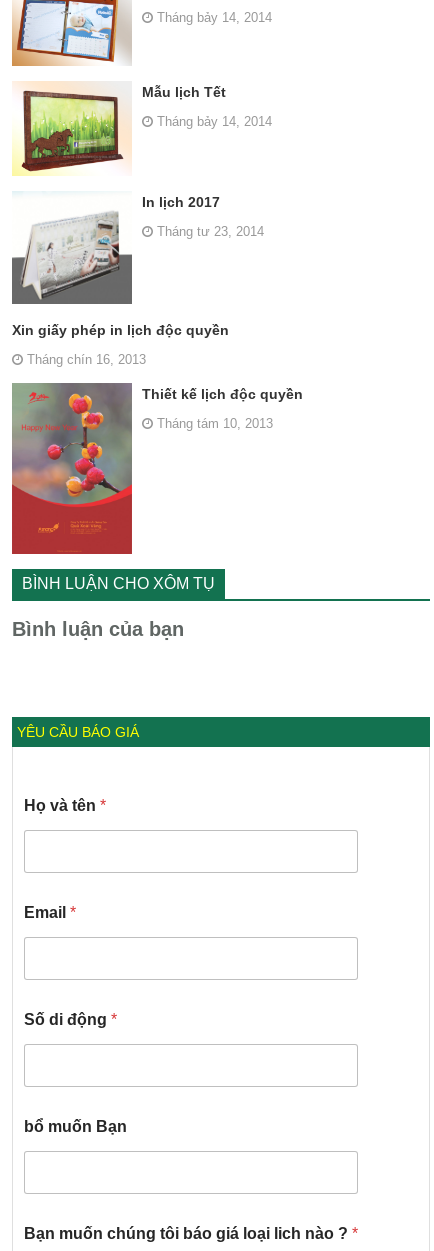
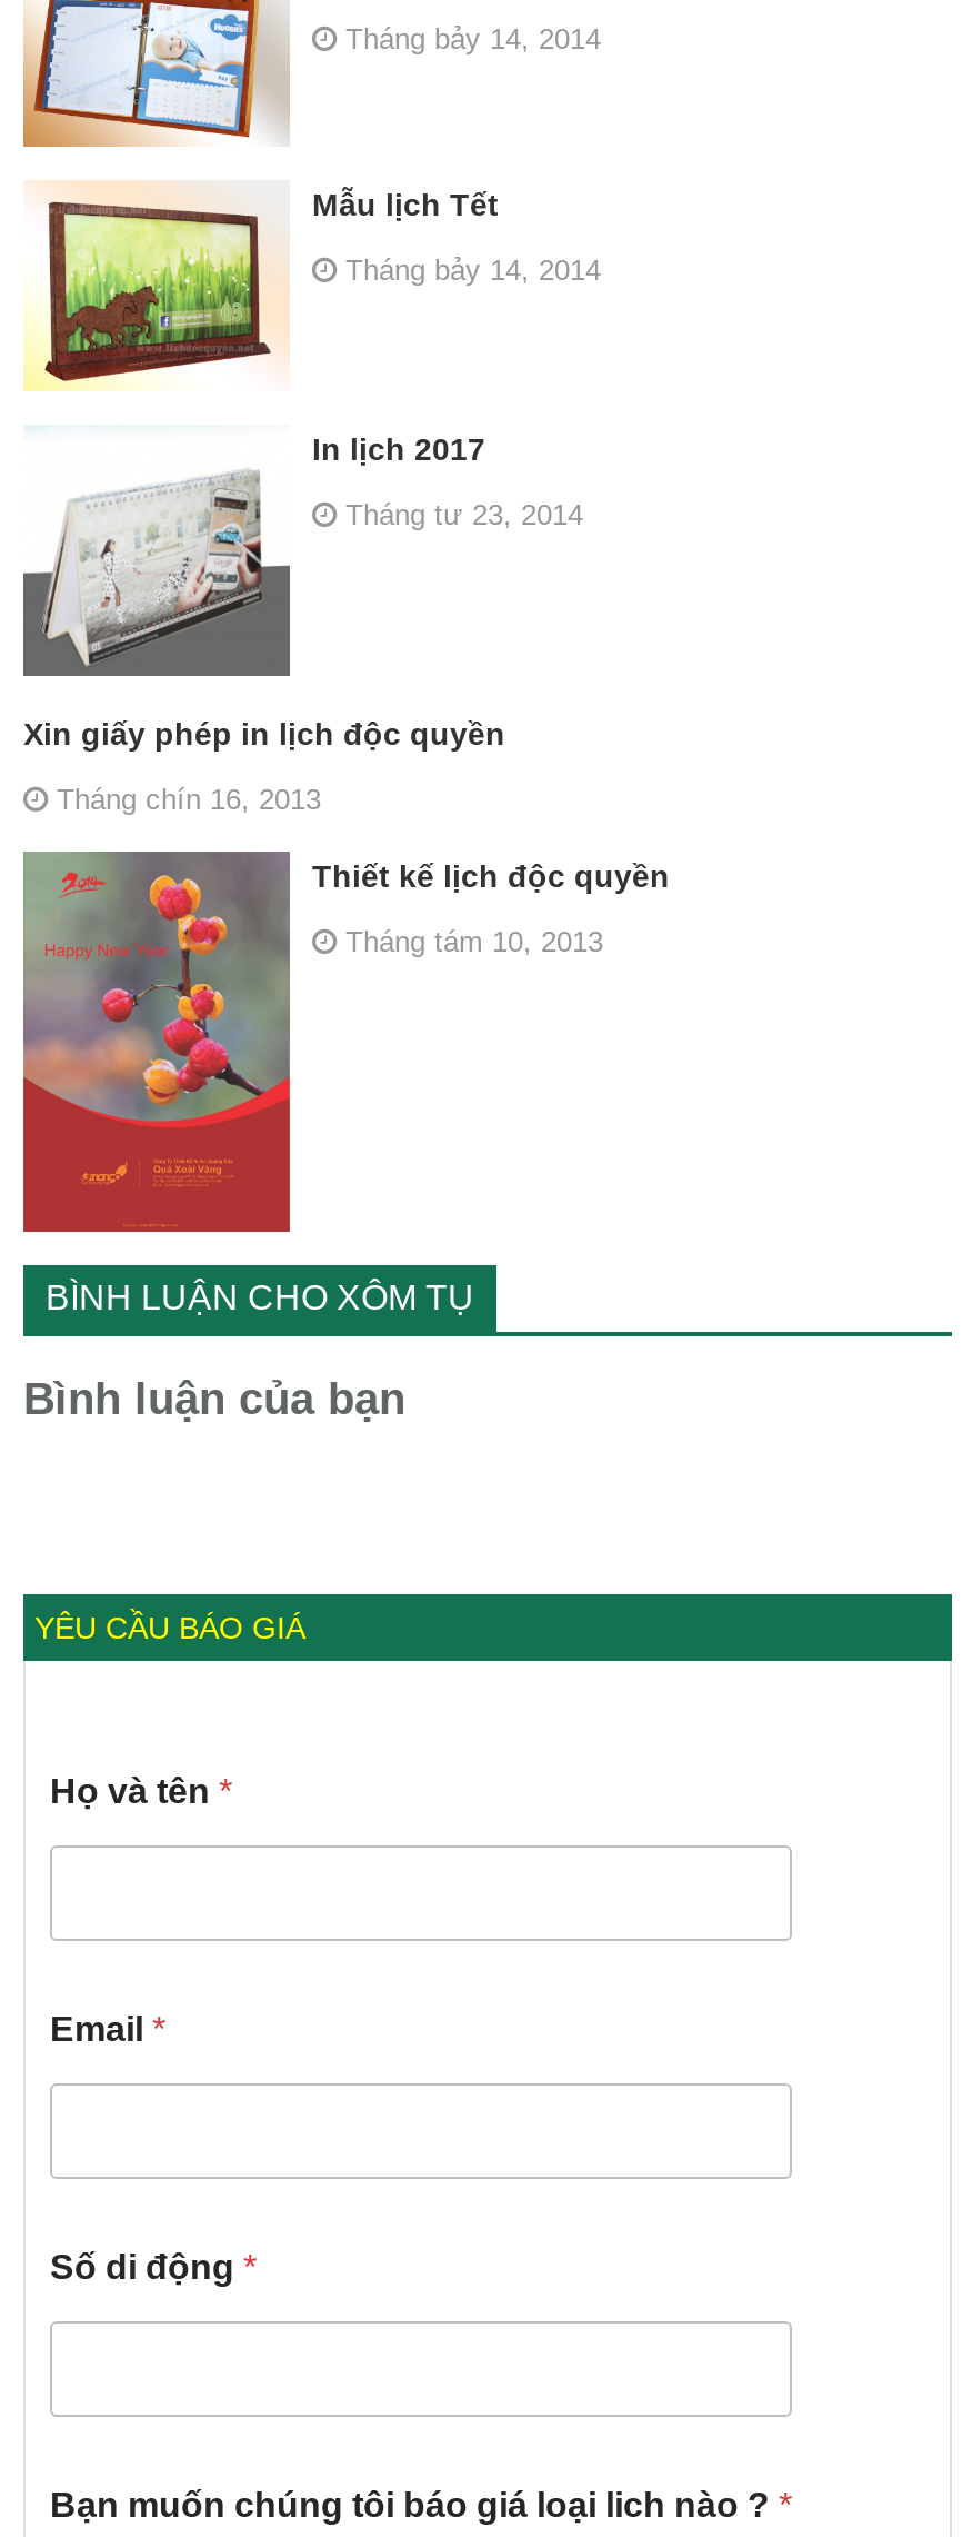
[24,1118,127,1135] bổ muốn Bạn -> none

